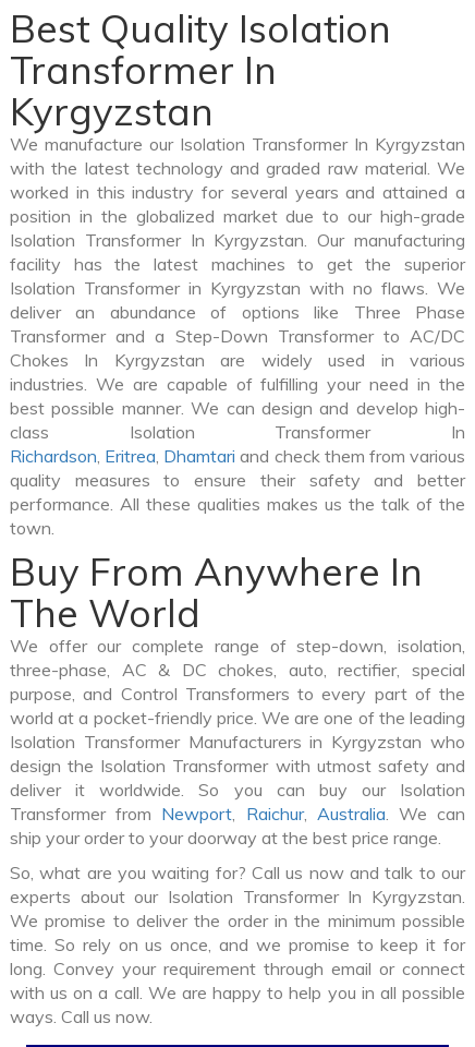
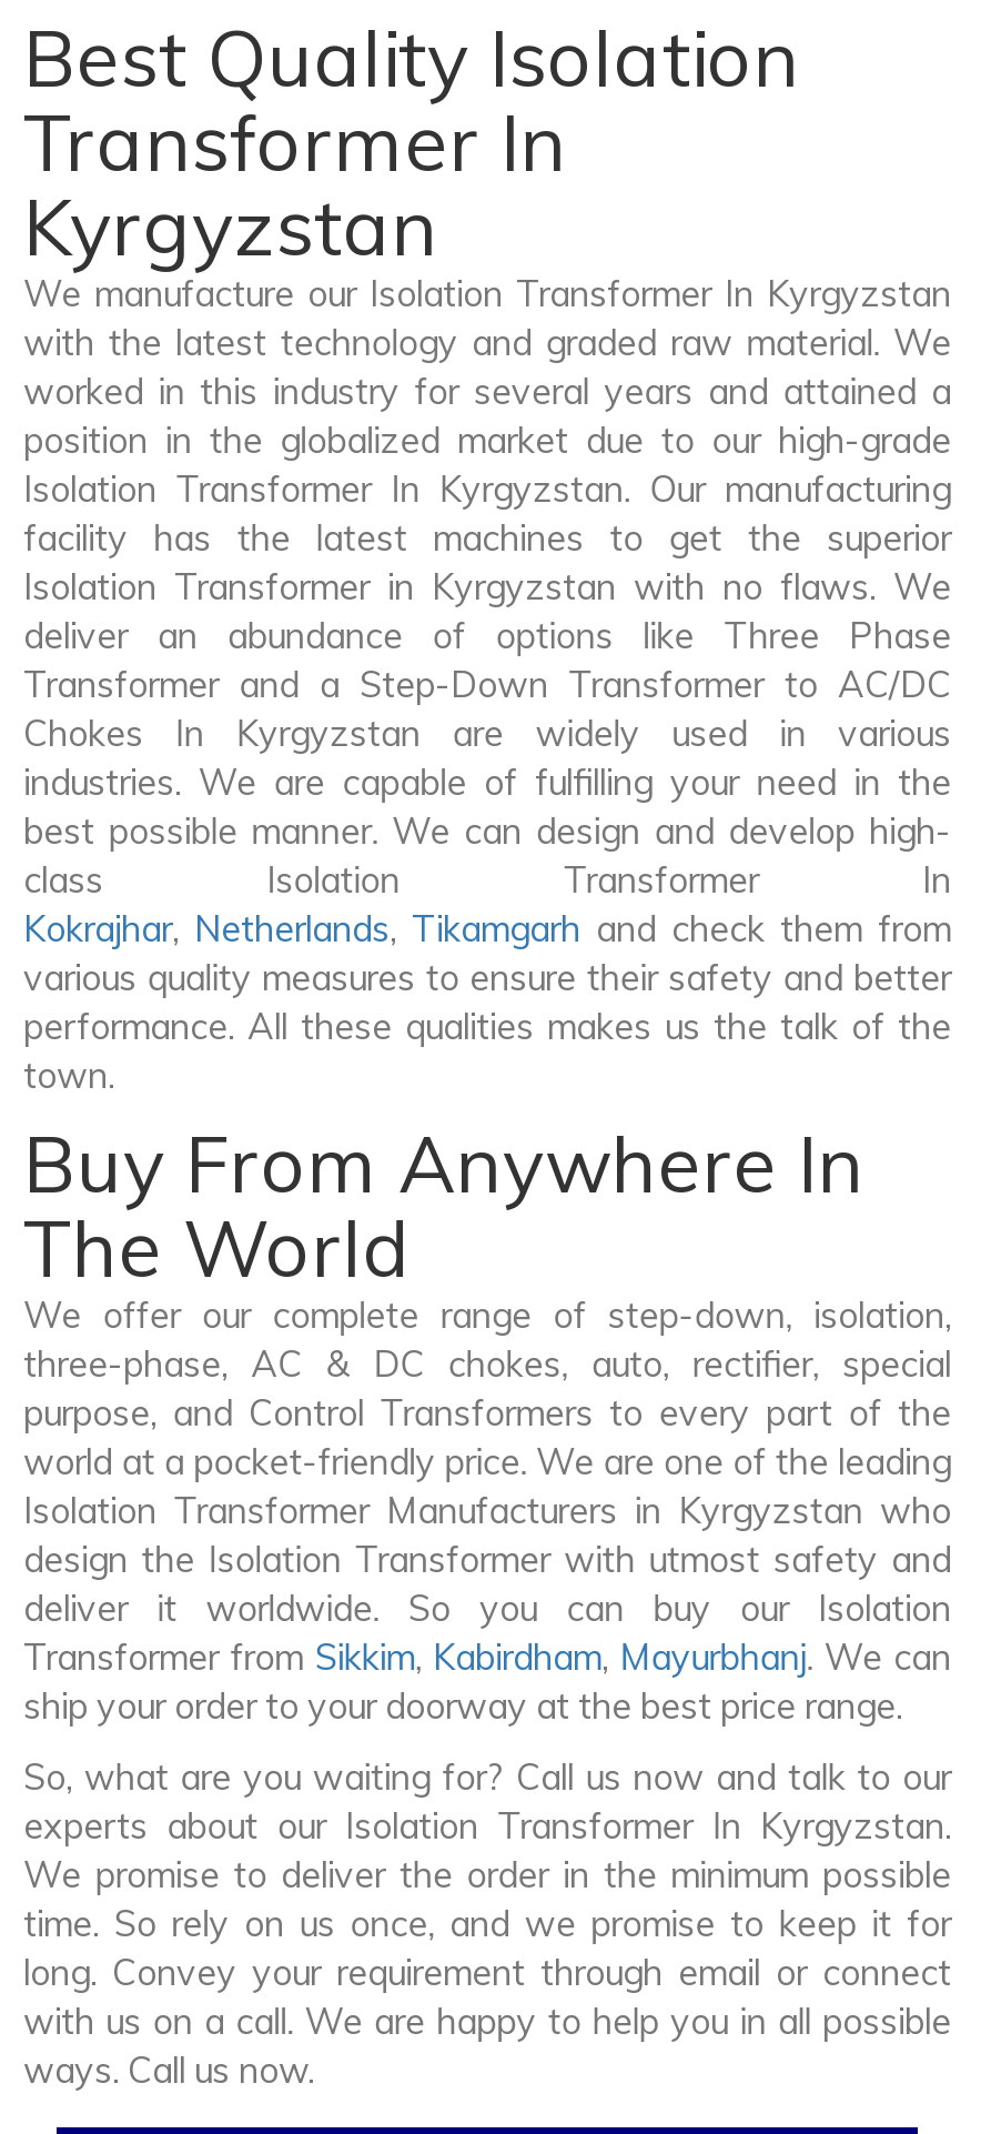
[10,446,465,491] Richardson, Eritrea, Dhamtari and check them from various | quality measures to ensure their safety and better -> [23,907,951,1000] Kokrajhar, Netherlands, Tikamgarh and check them from | various quality measures to ensure their safety and better
[10,803,465,825] Transformer from Newport, Raichur, Australia. We can -> [23,1635,951,1680] Transformer from Sikkim, Kabirdham, Mayurbhanj. We can

